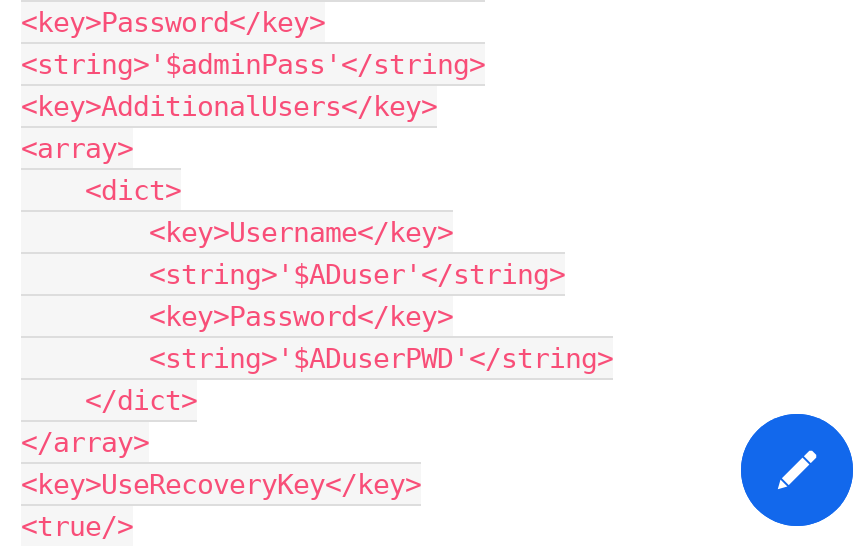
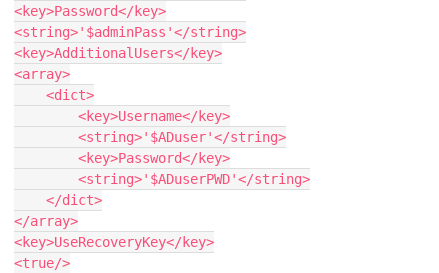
[739,412,855,528] [image] -> none

